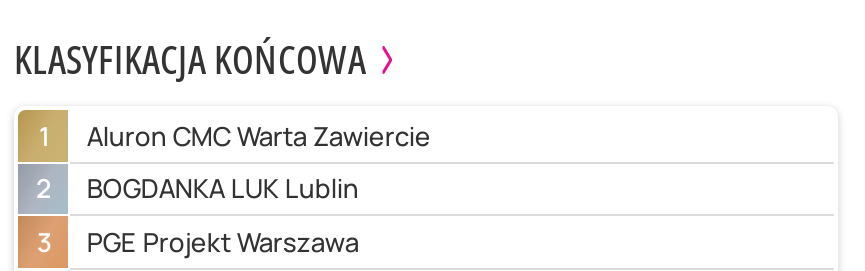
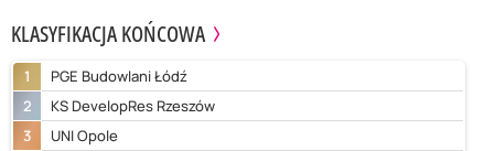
[87,118,431,154] Aluron CMC Warta Zawiercie -> [51,67,188,86] PGE Budowlani Łódź
[87,171,359,207] BOGDANKA LUK Lublin -> [51,96,215,116] KS DevelopRes Rzeszów
[87,224,359,260] PGE Projekt Warszawa -> [51,125,118,145] UNI Opole

